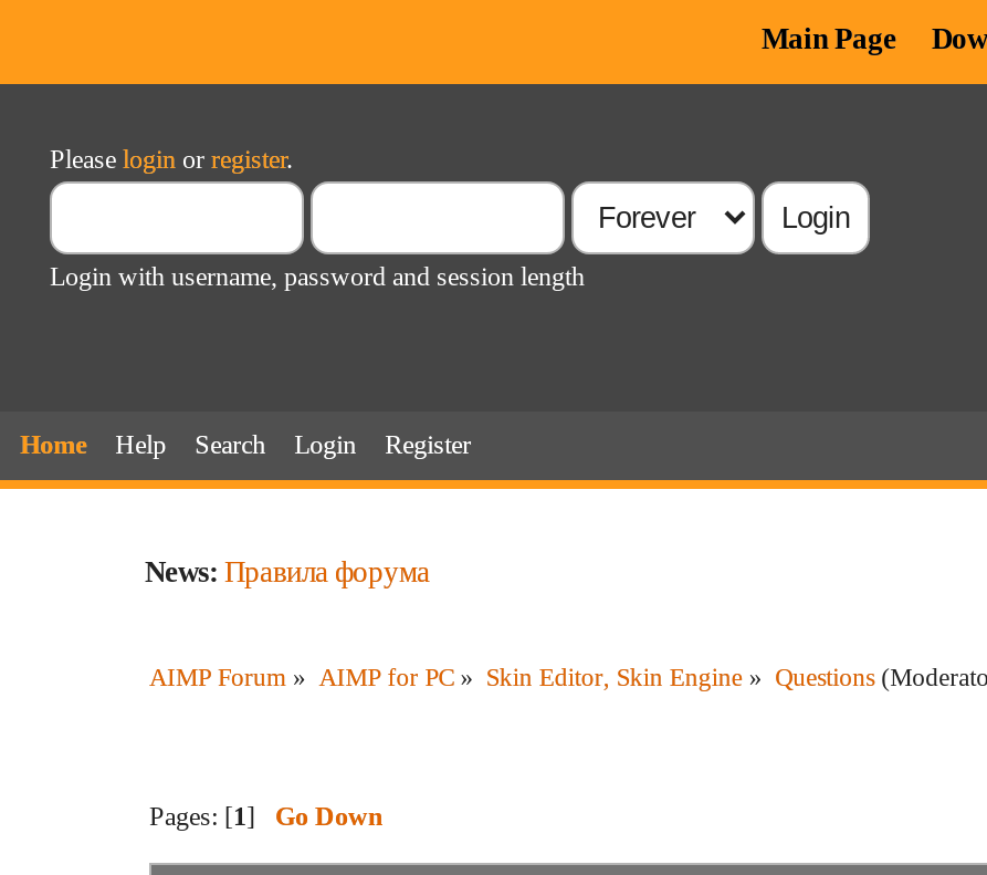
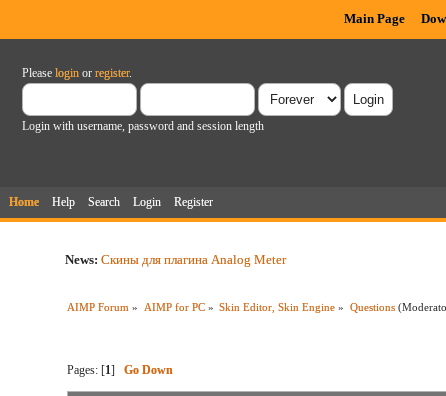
[145,555,430,588] News: Правила форума -> [65,252,286,267] News: Скины для плагина Analog Meter

